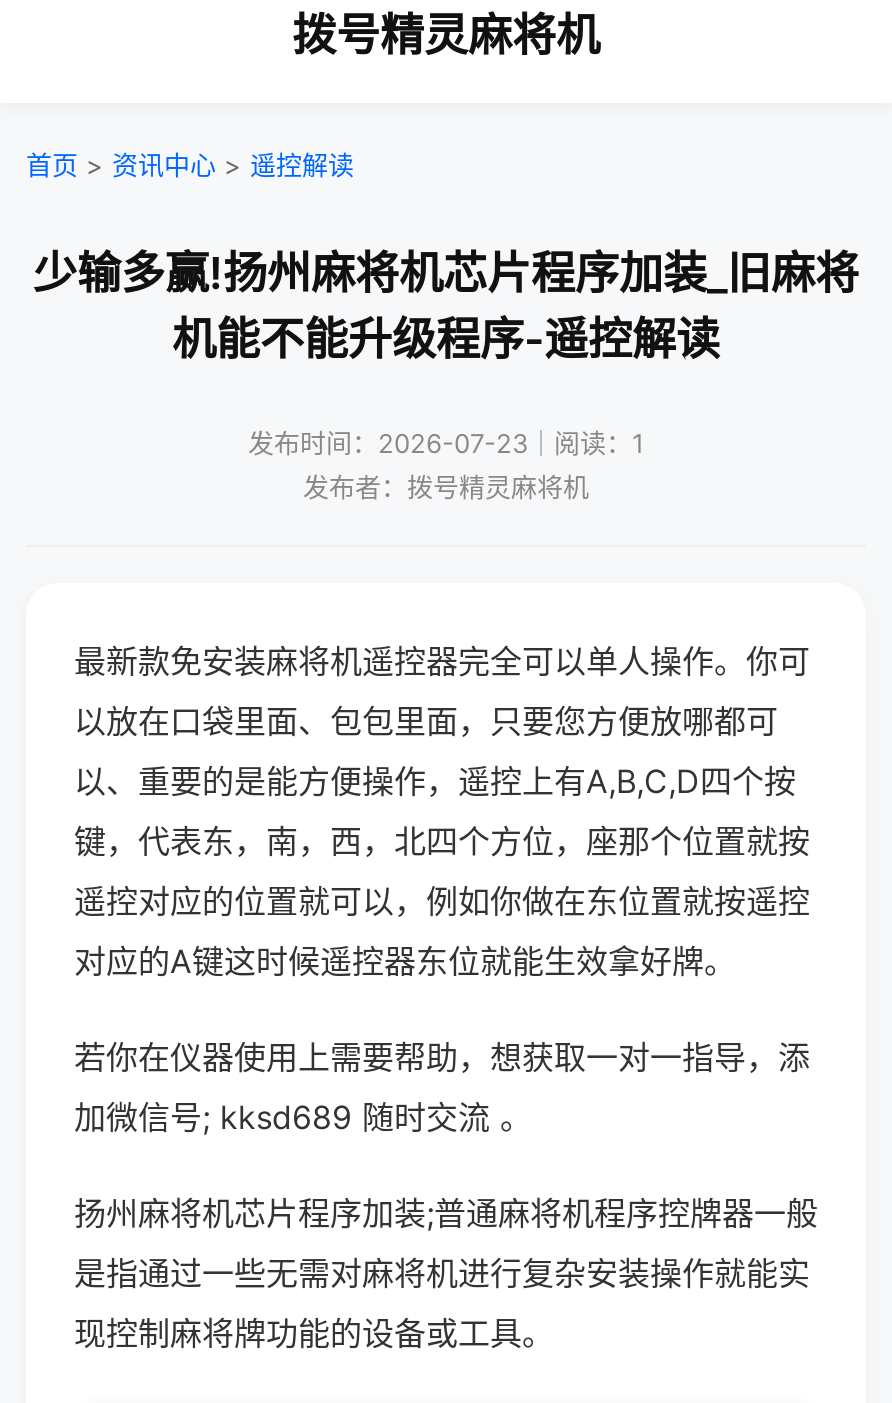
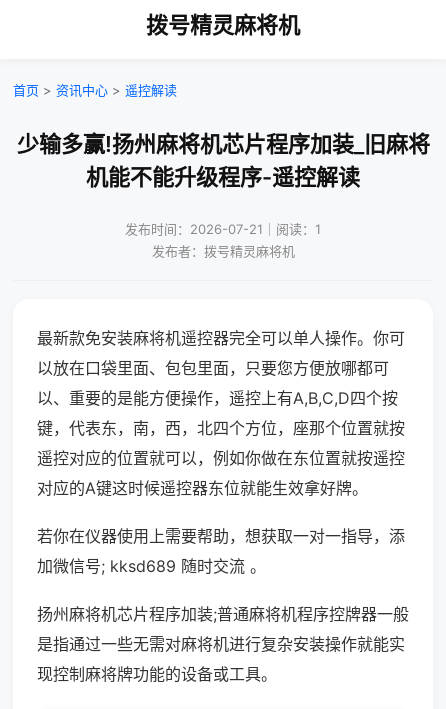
[248,427,644,459] 发布时间：2026-07-23｜阅读：1 -> [125,221,321,237] 发布时间：2026-07-21｜阅读：1

